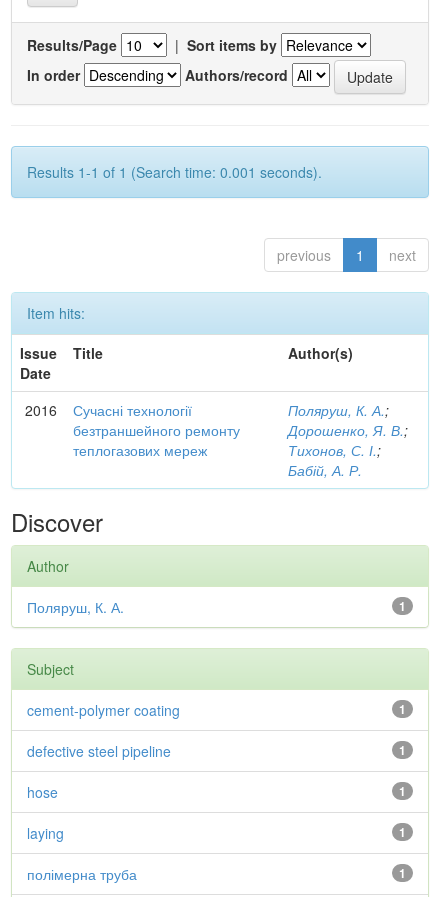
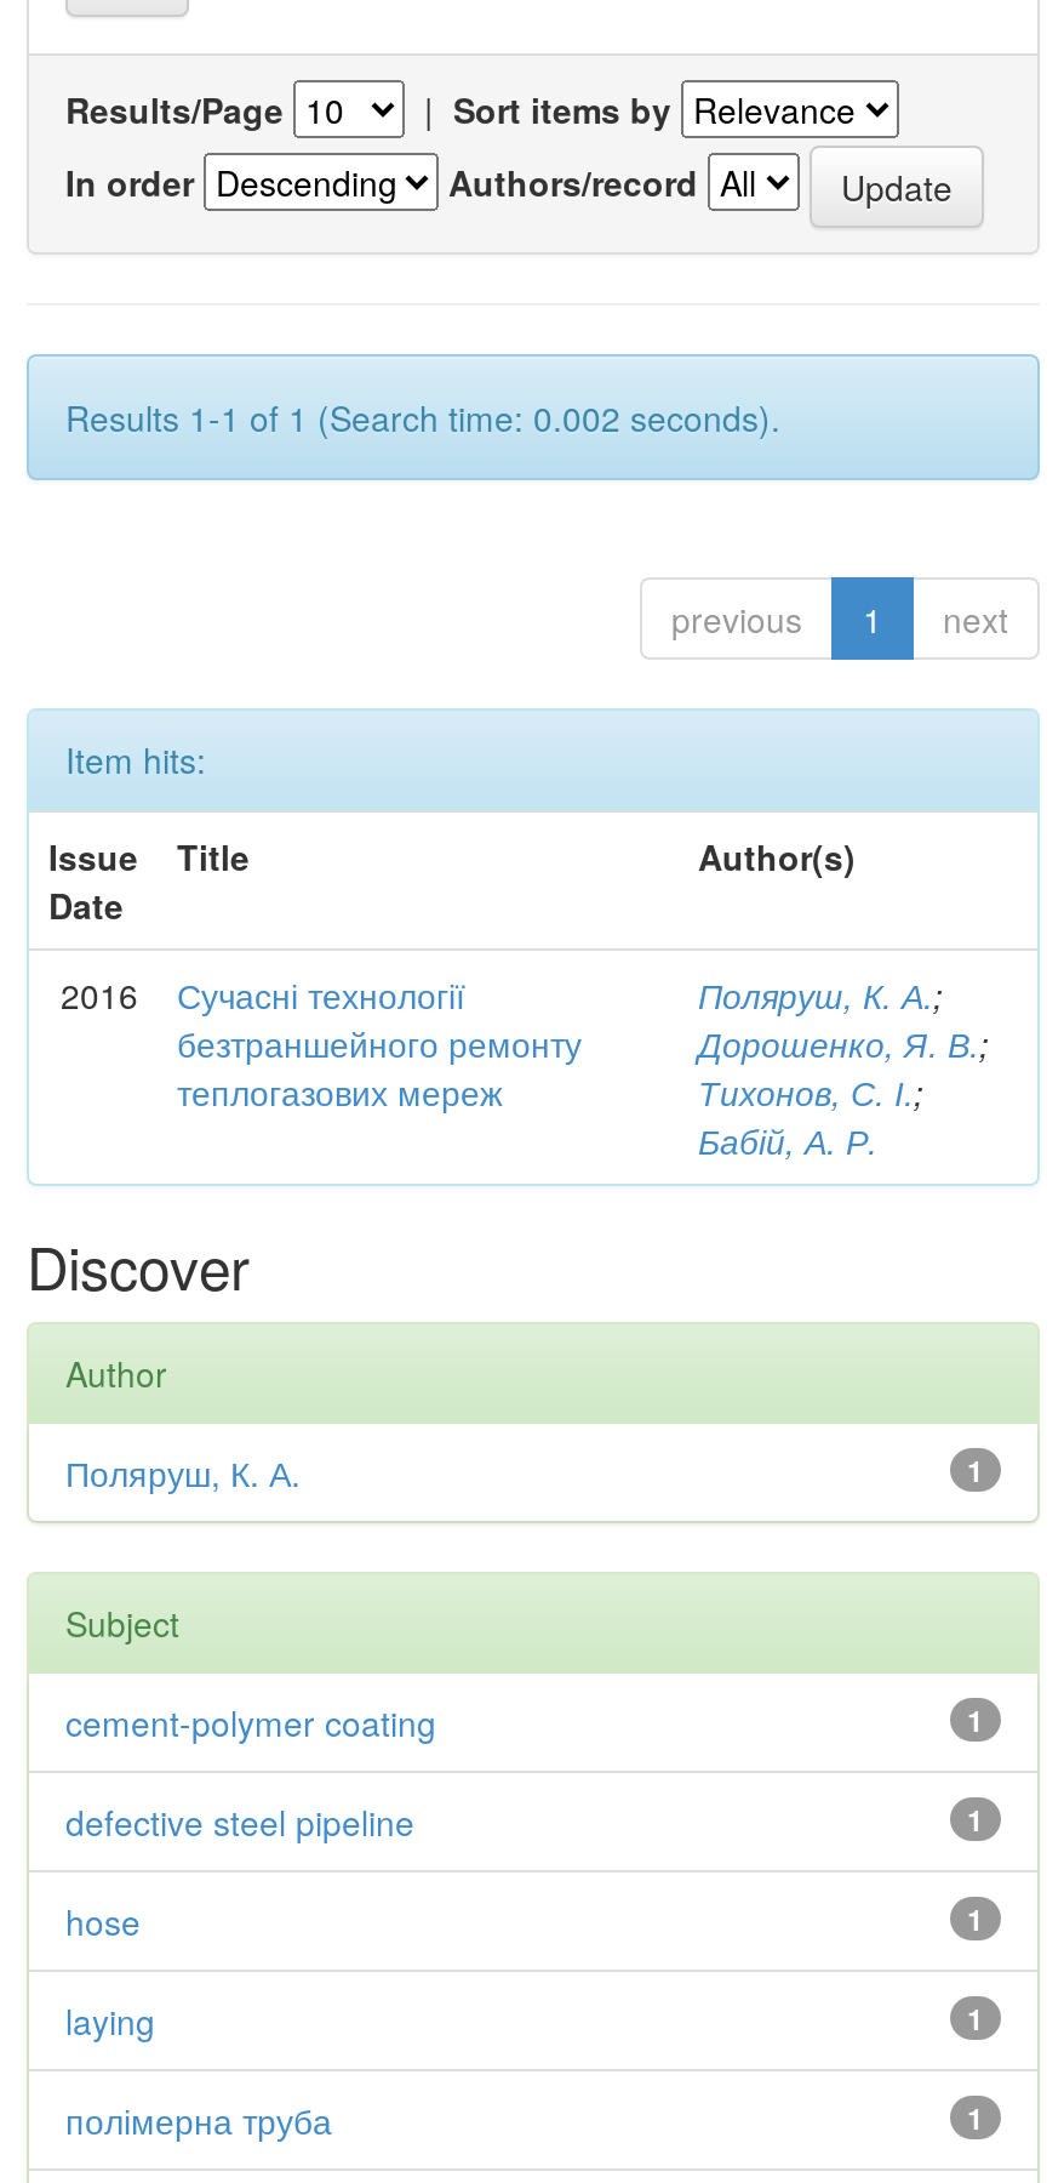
[27,162,322,182] Results 1-1 of 1 (Search time: 0.001 seconds). -> [65,393,780,441] Results 1-1 of 1 (Search time: 0.002 seconds).

